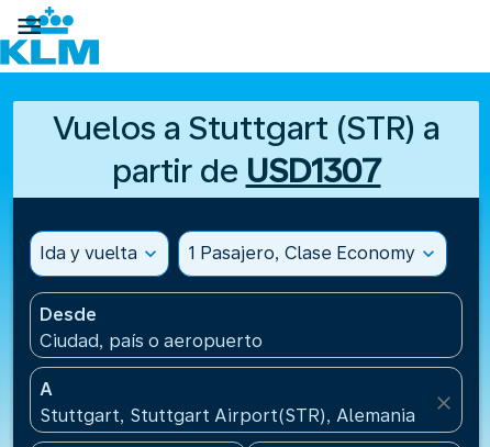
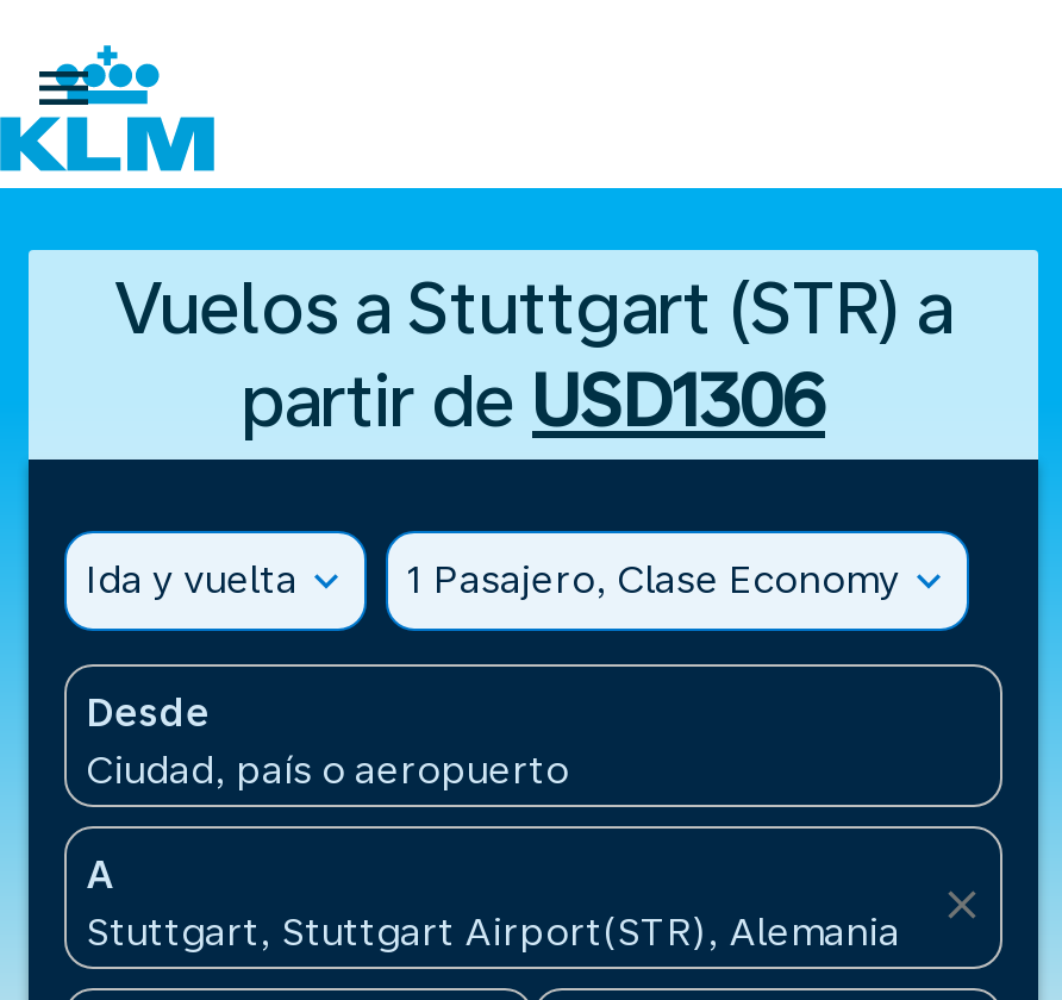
[112,150,381,190] partir de USD1307 -> [242,357,825,443] partir de USD1306

